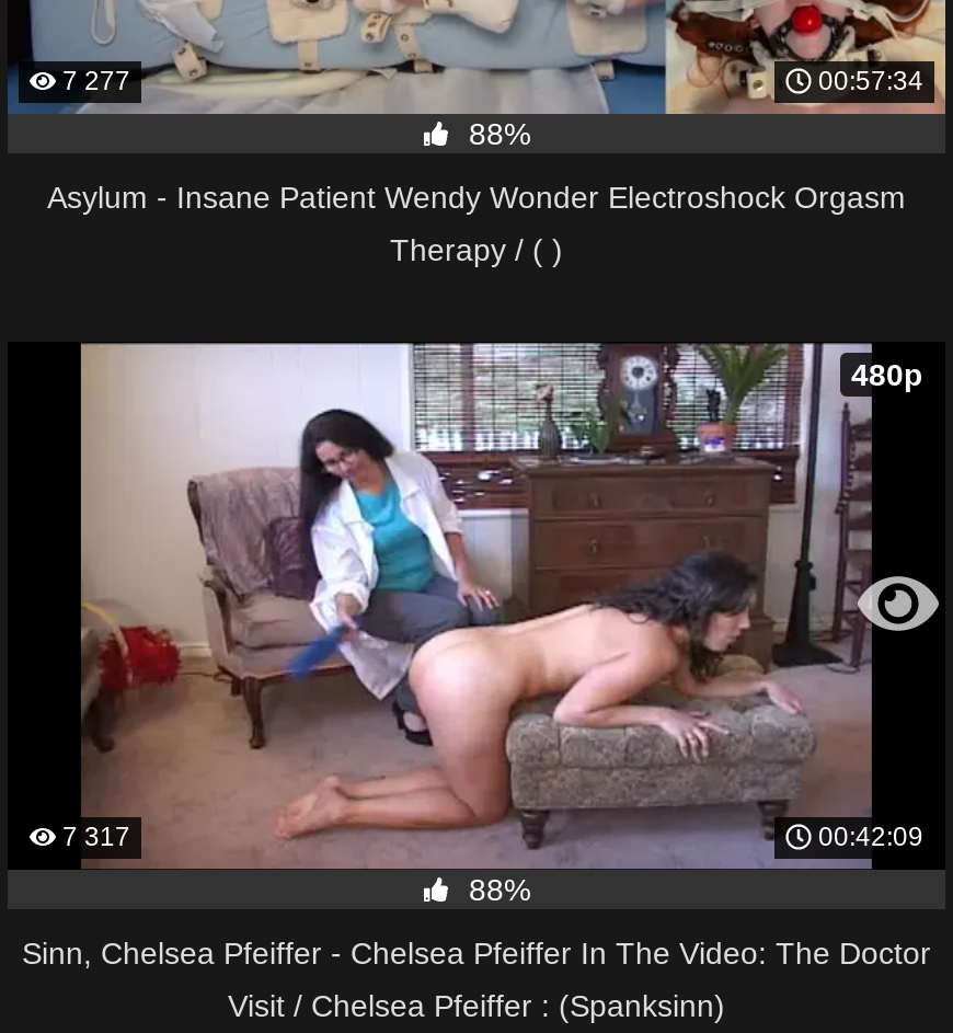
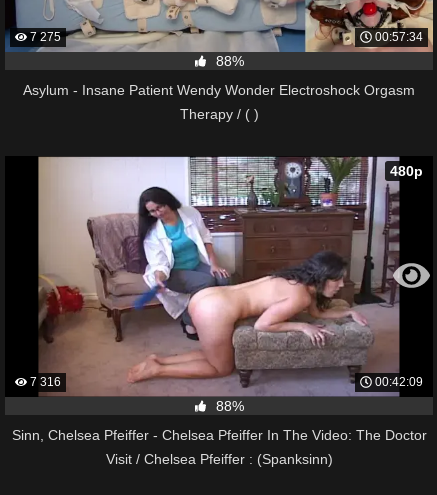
[56,67,130,97] 7 277 -> [27,30,61,44] 7 275
[56,822,130,853] 7 317 -> [27,375,61,389] 7 316

